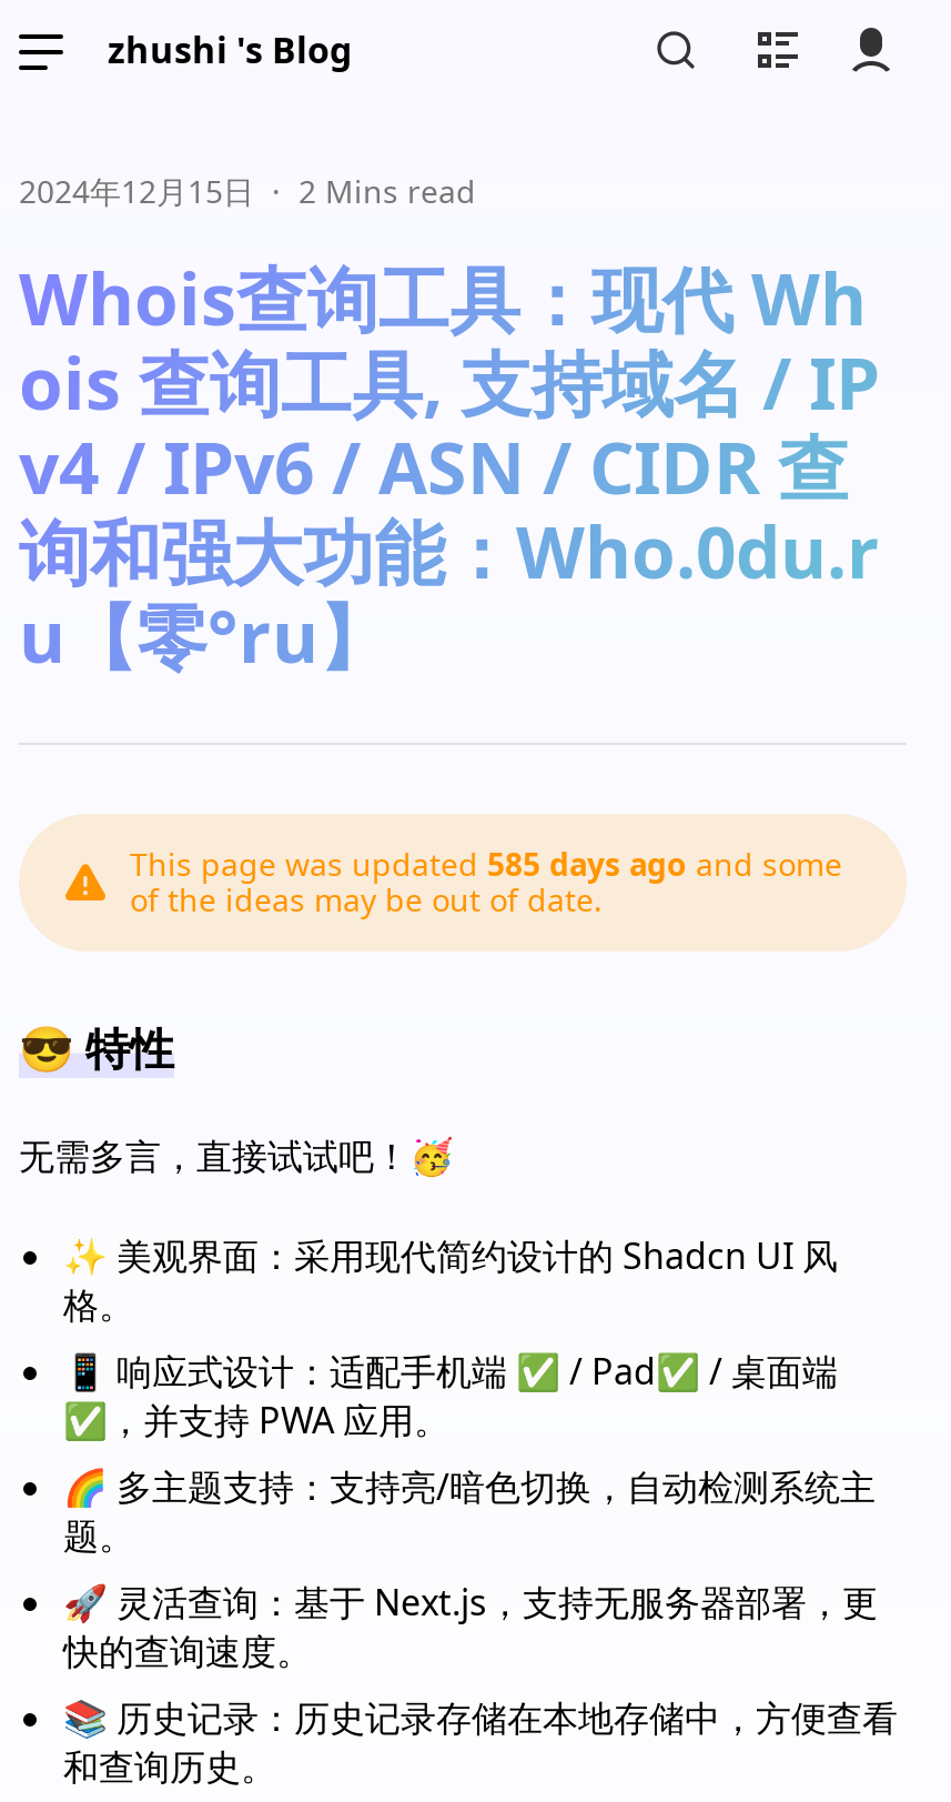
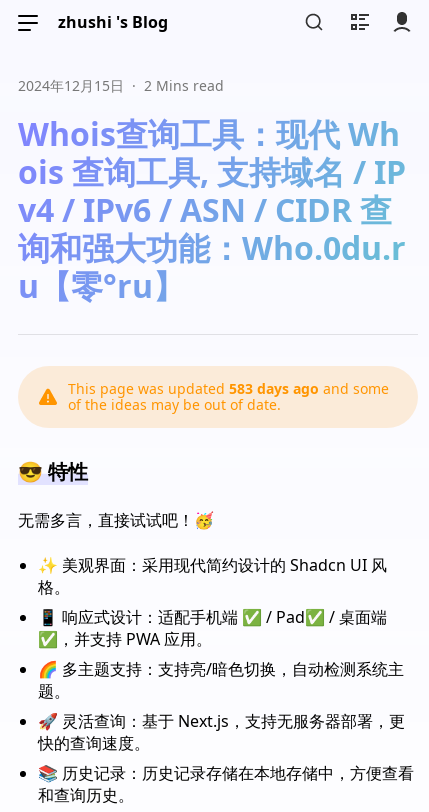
[130,843,842,885] This page was updated 585 days ago and some -> [68,379,389,398] This page was updated 583 days ago and some

